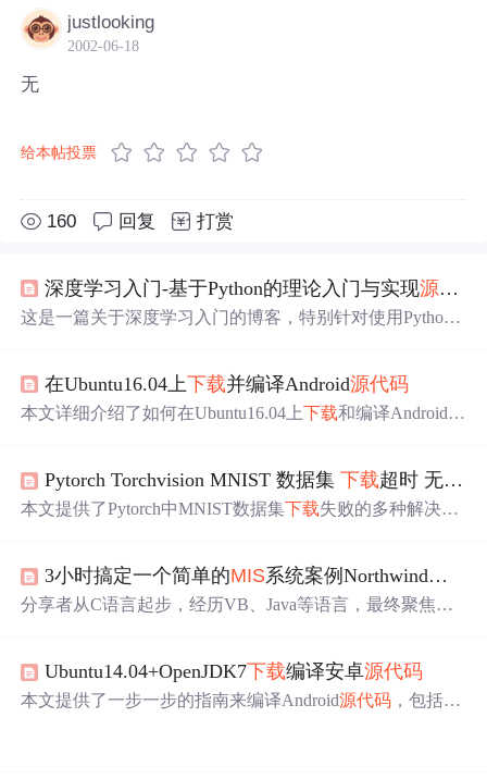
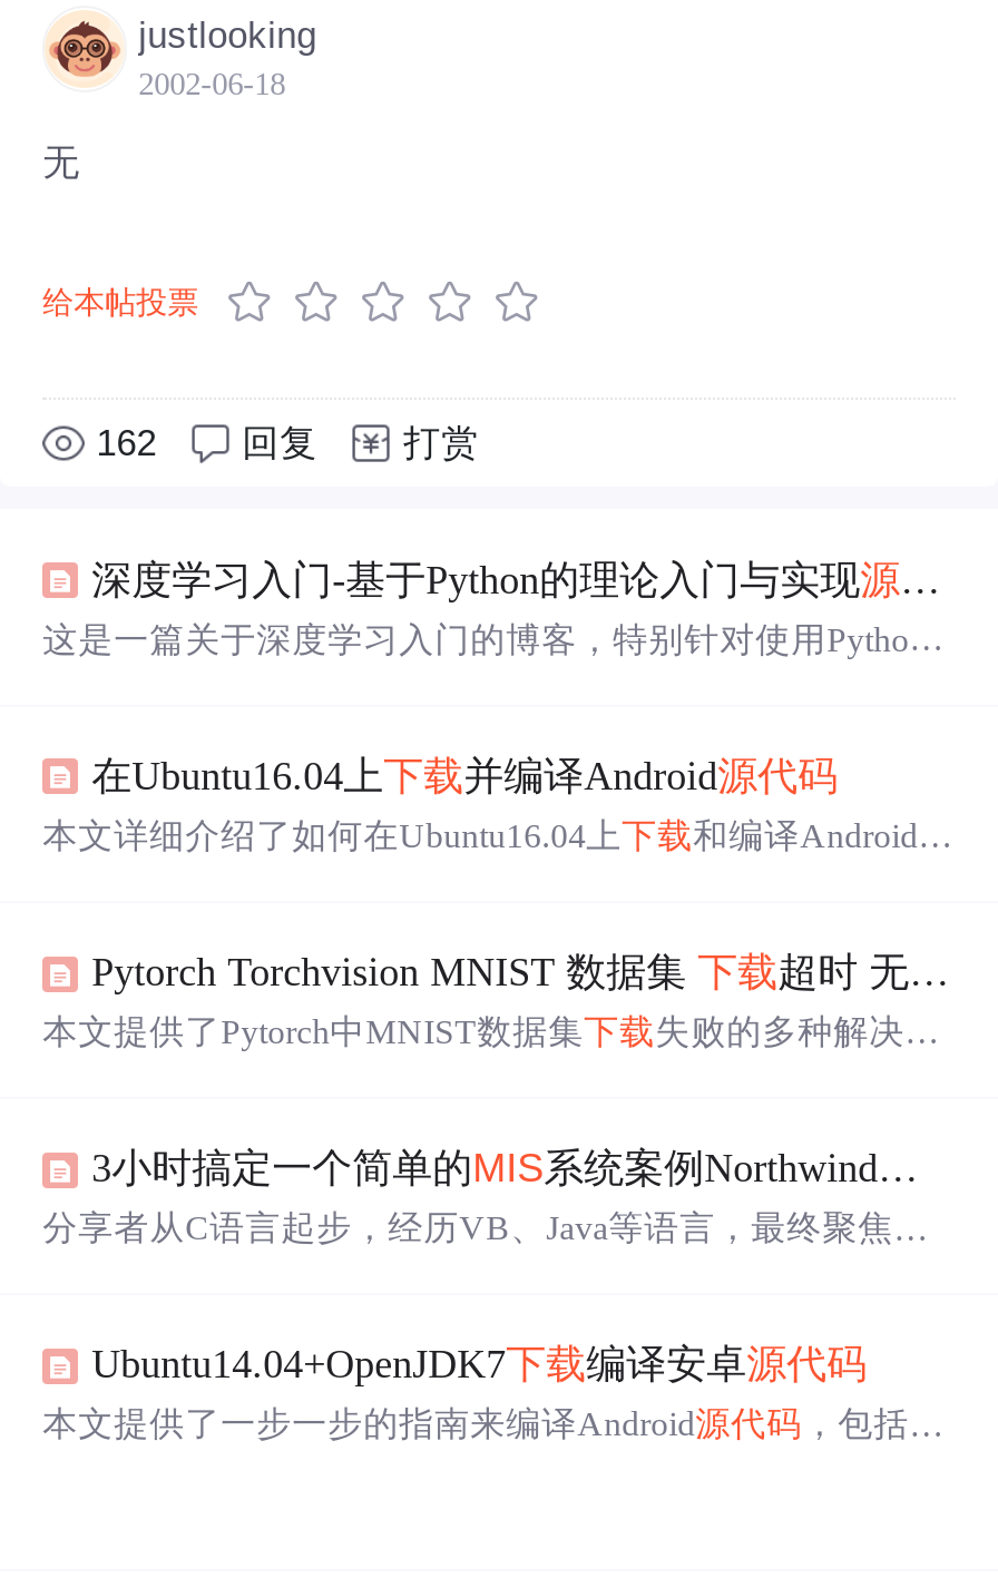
[47,211,76,232] 160 -> [96,423,156,465] 162

